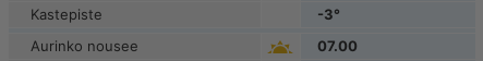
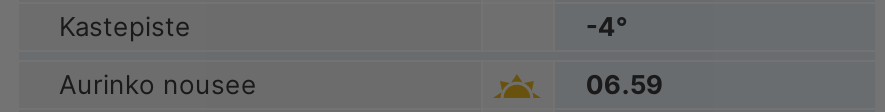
[318,5,340,23] -3° -> [586,10,628,42] -4°
[318,37,358,54] 07.00 -> [586,68,664,100] 06.59

